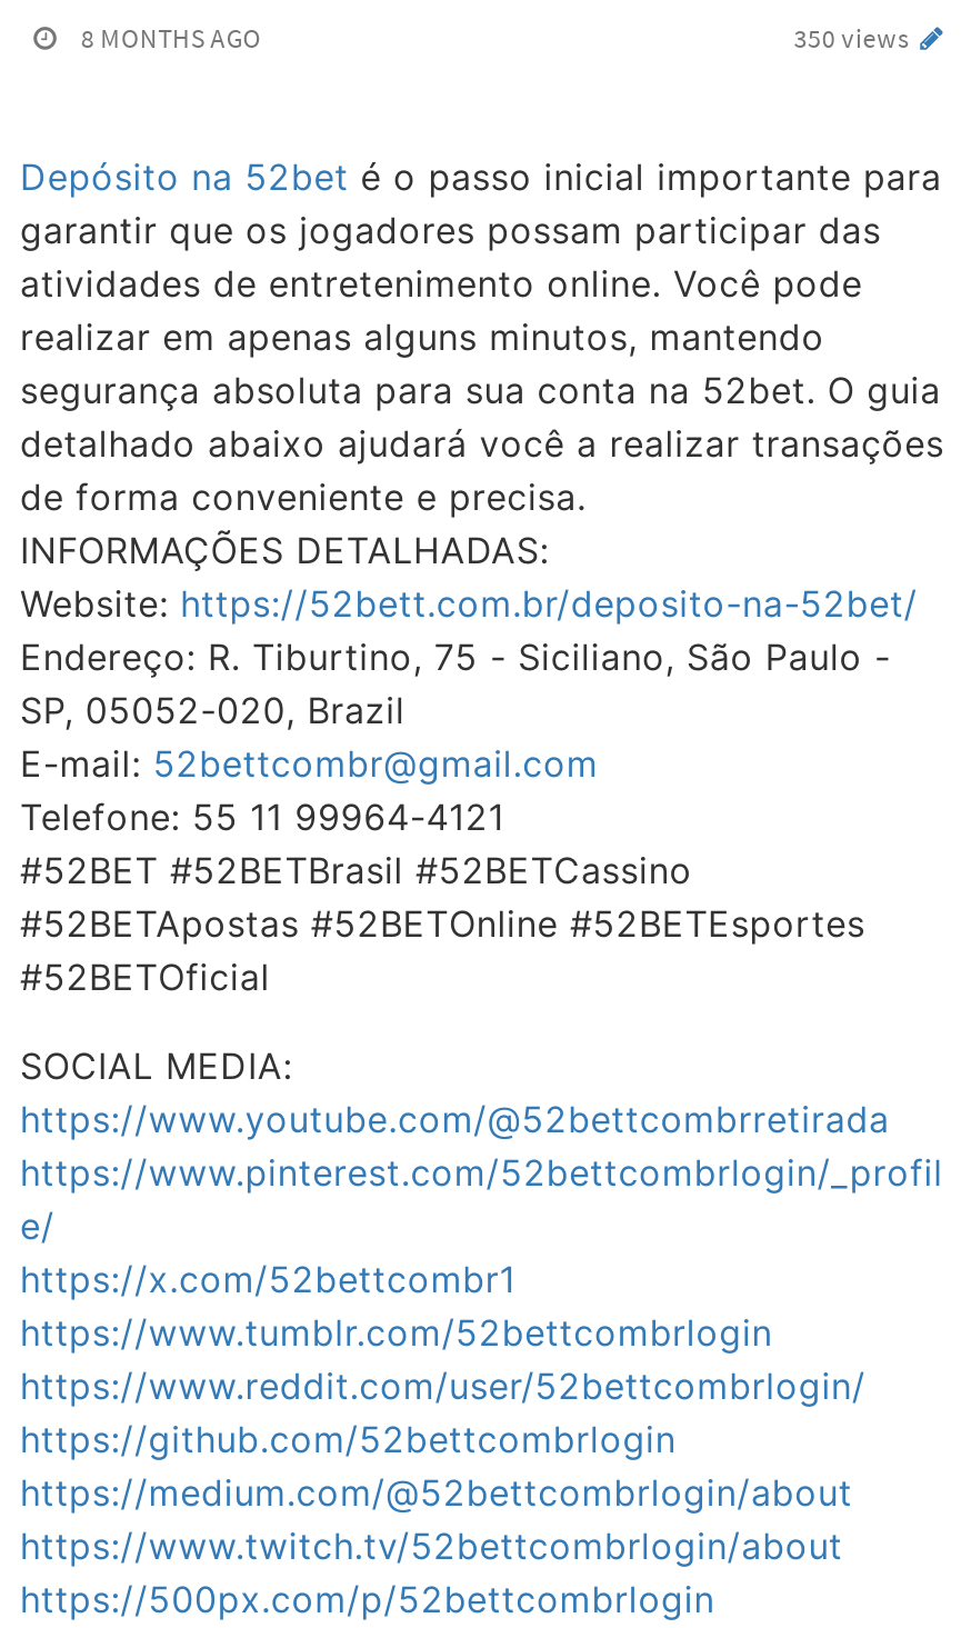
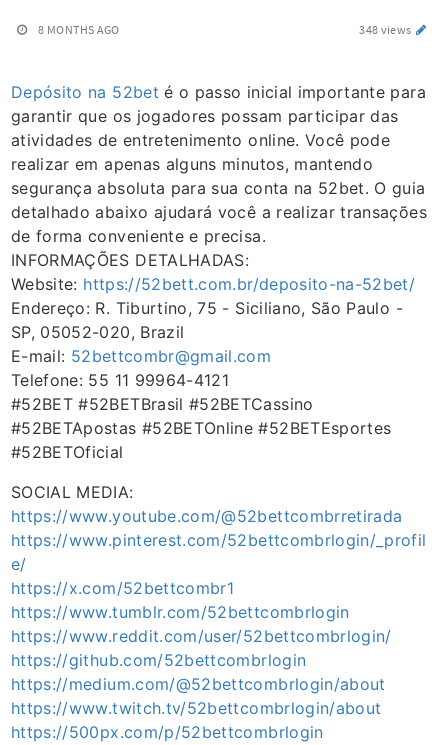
[794,21,915,54] 350 views -> [359,22,414,37] 348 views

